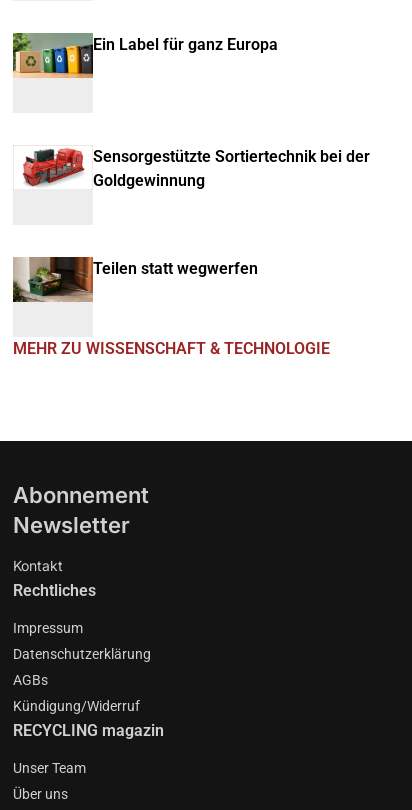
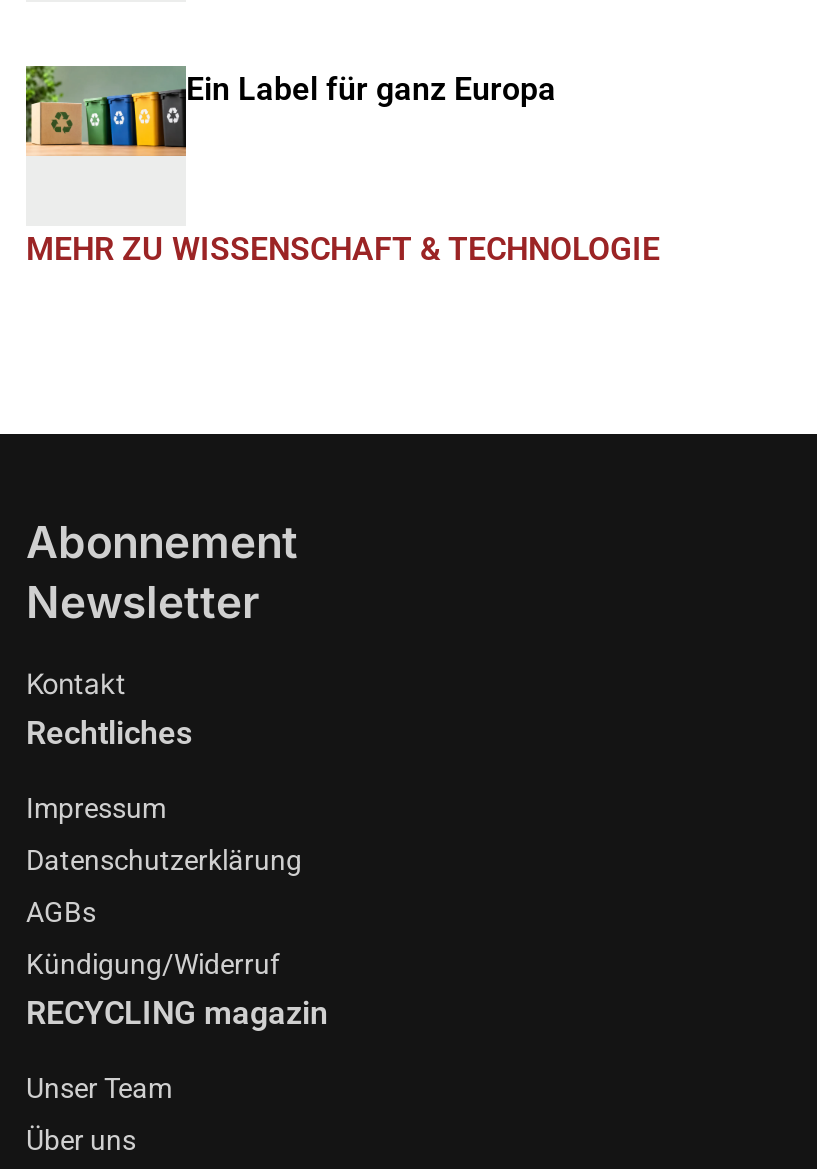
[22,147,370,190] [image] | Sensorgestützte Sortiertechnik bei der | Goldgewinnung -> none
[12,256,258,303] [image] | Teilen statt wegwerfen -> none

